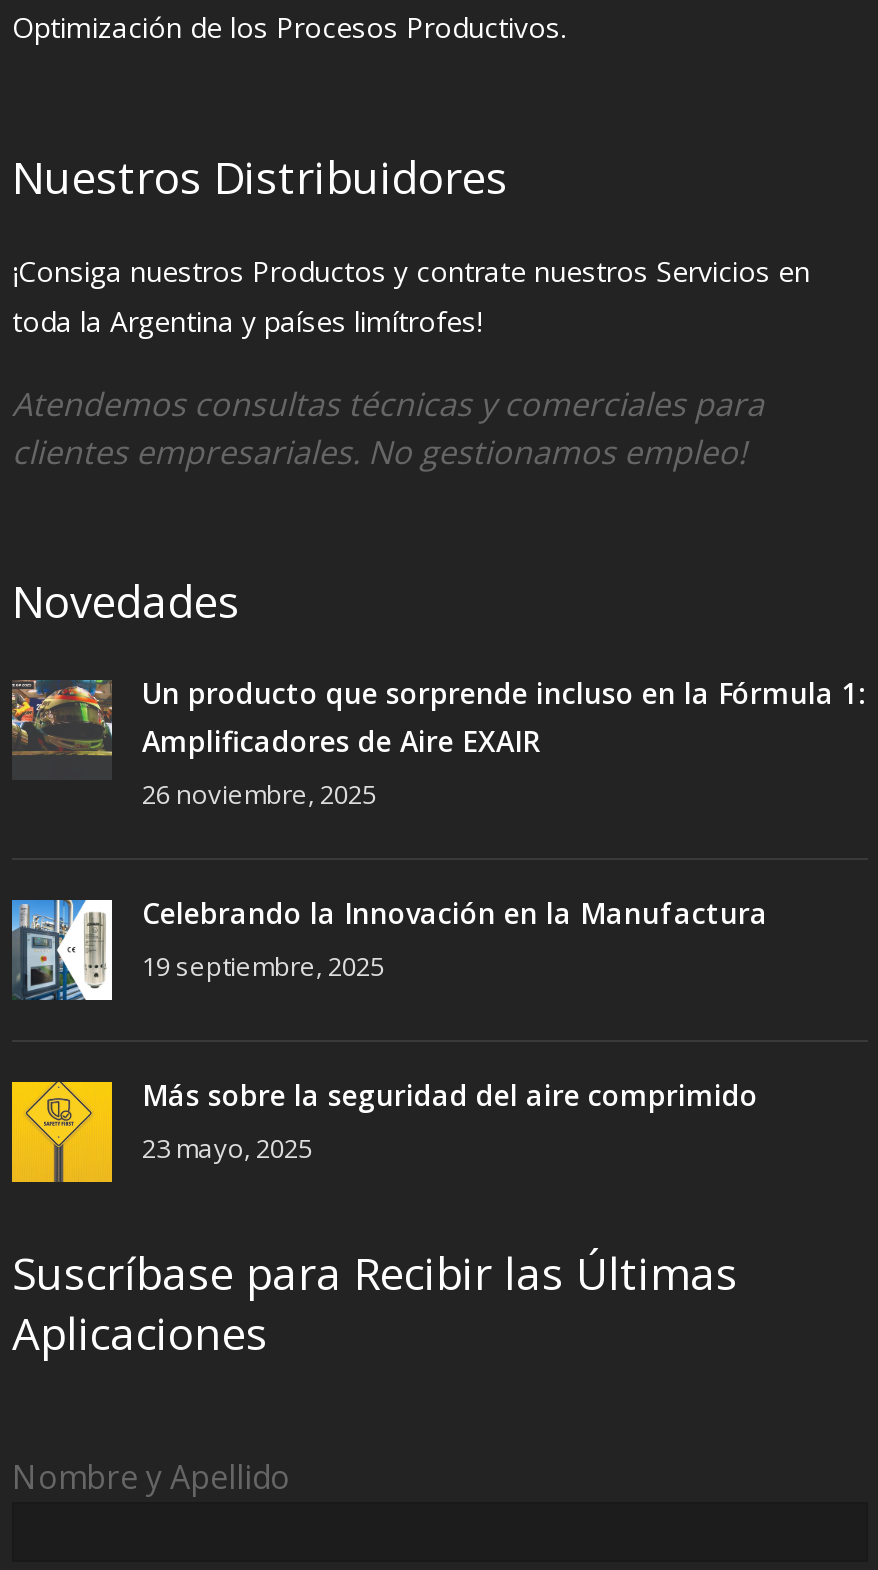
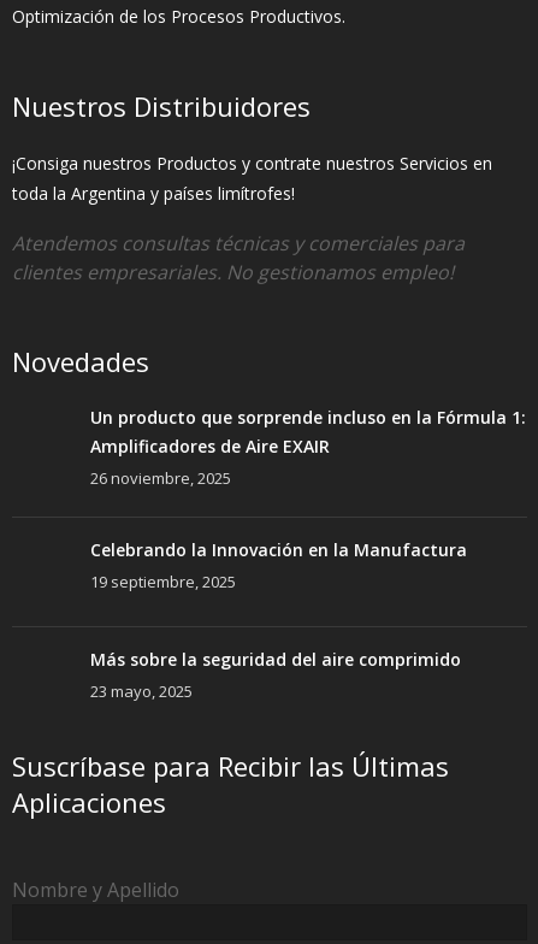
[10,678,114,778] [image] -> none
[10,898,114,1002] [image] -> none
[10,1080,114,1184] [image] -> none

